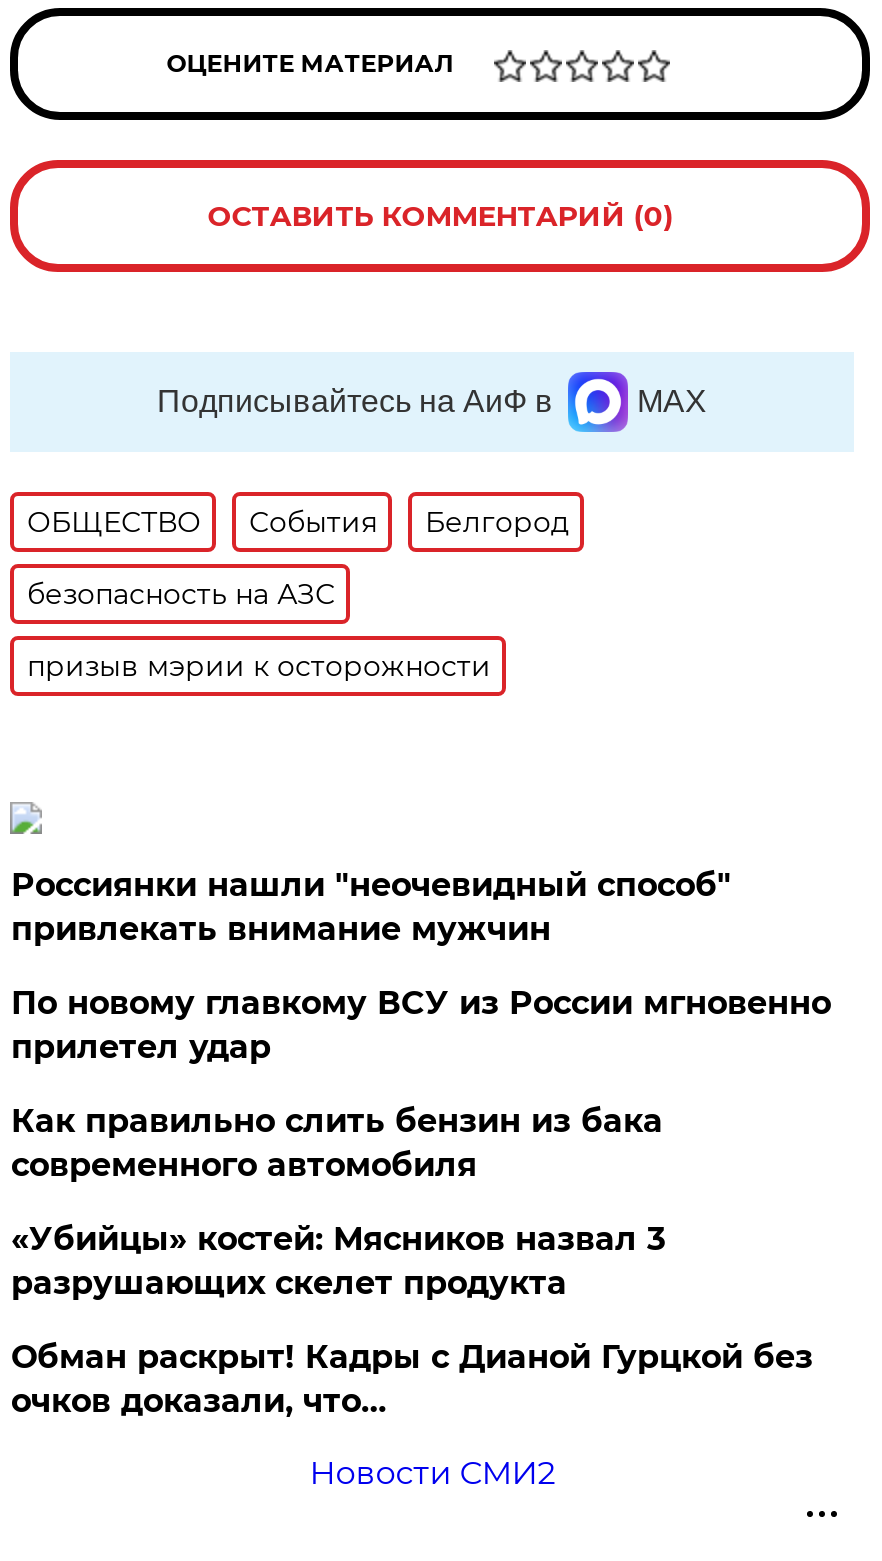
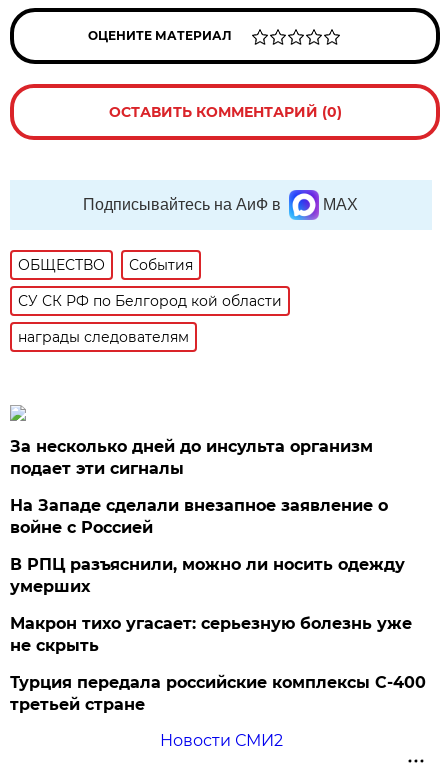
[27,504,569,684] Белгород | безопасность на АЗС | призыв мэрии к осторожности -> [18,292,282,346] СУ СК РФ по Белгород кой области | награды следователям
[11,866,831,1420] Россиянки нашли "неочевидный способ" | привлекать внимание мужчин | По новому главкому ВСУ из России мгновенно | прилетел удар | Как правильно слить бензин из бака | современного автомобиля | «Убийцы» костей: Мясников назвал 3 | разрушающих скелет продукта | Обман раскрыт! Кадры с Дианой Гурцкой без | очков доказали, что… -> [10,437,426,714] За несколько дней до инсульта организм | подает эти сигналы | На Западе сделали внезапное заявление о | войне с Россией | В РПЦ разъяснили, можно ли носить одежду | умерших | Макрон тихо угасает: серьезную болезнь уже | не скрыть | Турция передала российские комплексы С-400 | третьей стране

